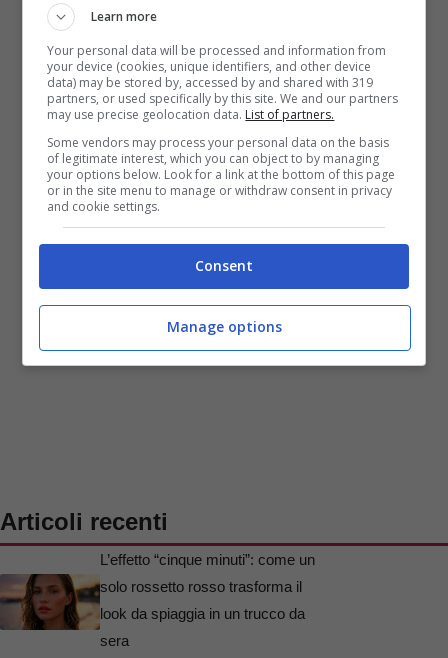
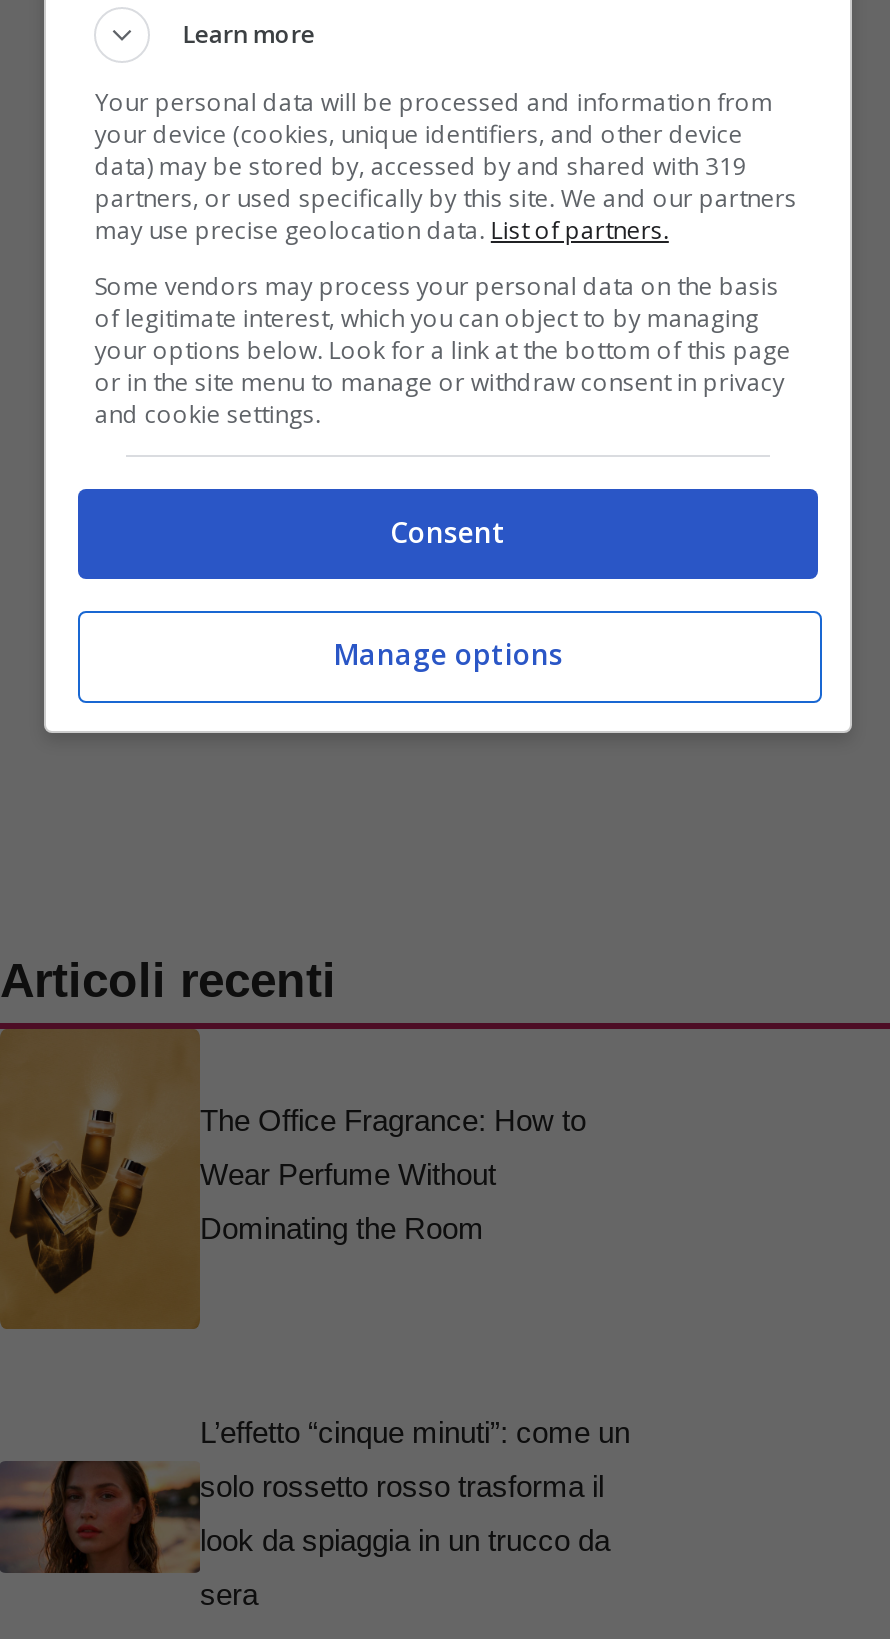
moved [0,507,168,534] -> [0,952,336,1006]: Articoli recenti
none -> [6,1031,586,1329] [image] | The Office Fragrance: How to | Wear Perfume Without | Dominating the Room

